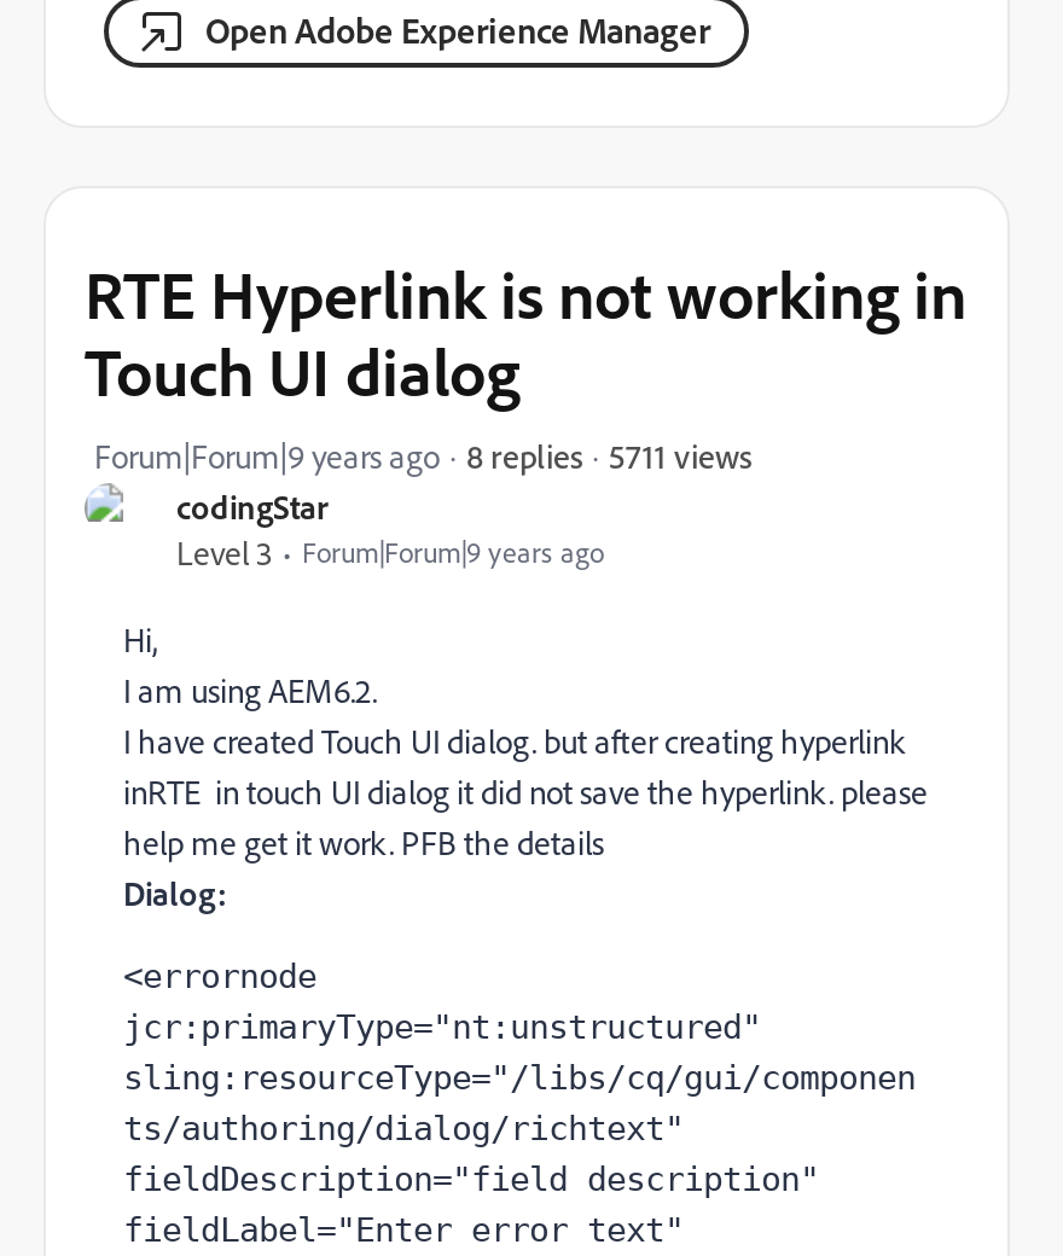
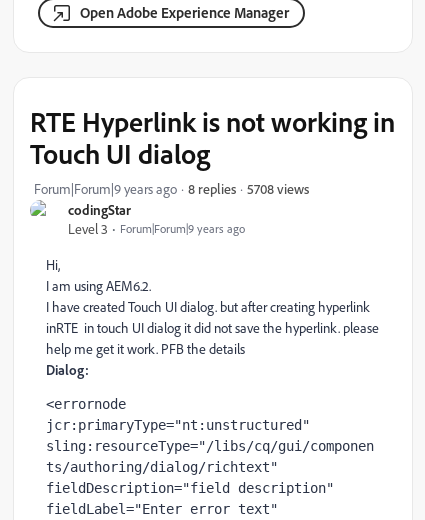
[609,434,751,475] 5711 views -> [247,179,309,196] 5708 views

